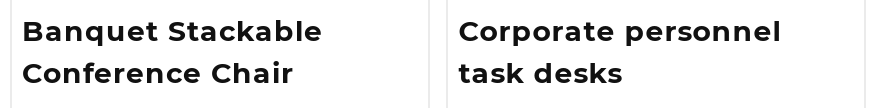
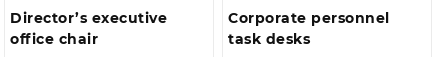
[22,12,323,90] Banquet Stackable | Conference Chair -> [10,9,167,48] Director’s executive | office chair

